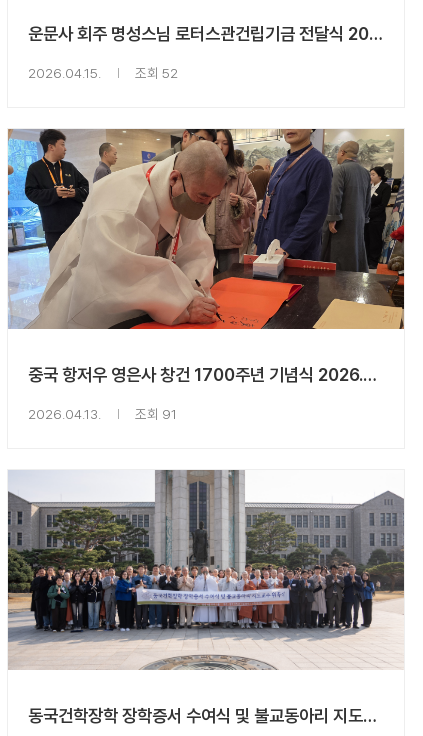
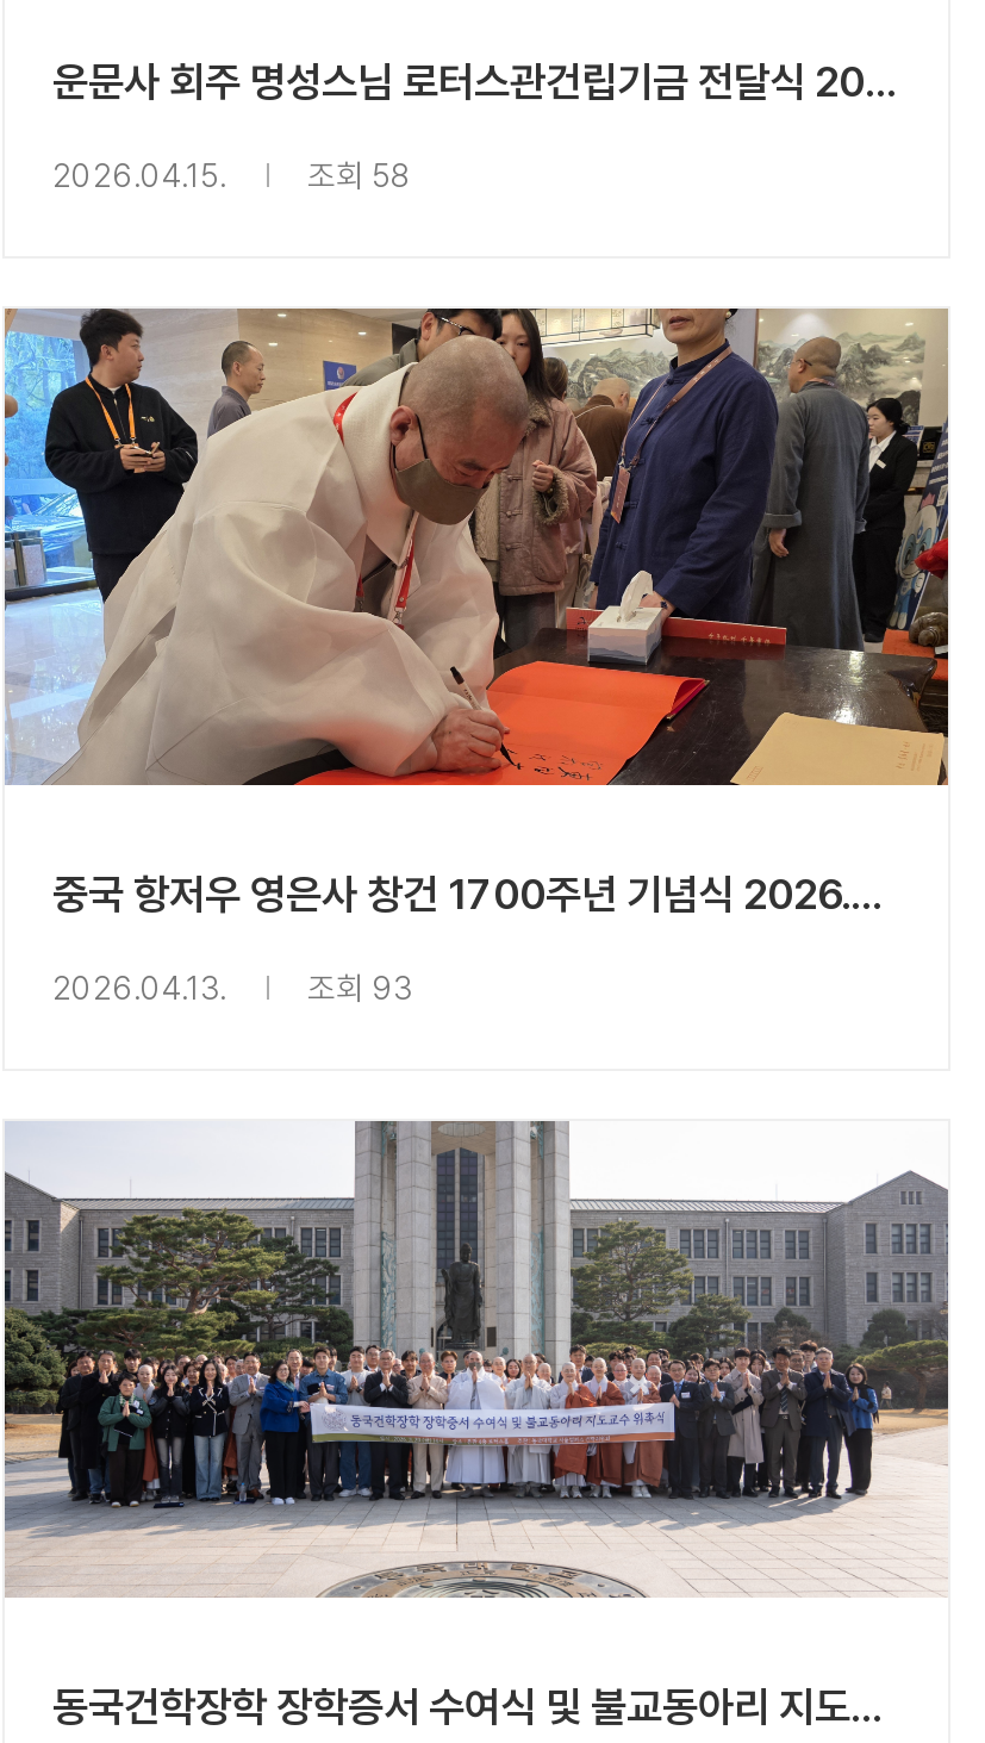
[135,65,178,81] 조회 52 -> [307,157,412,195] 조회 58
[135,406,177,422] 조회 91 -> [307,969,412,1007] 조회 93

